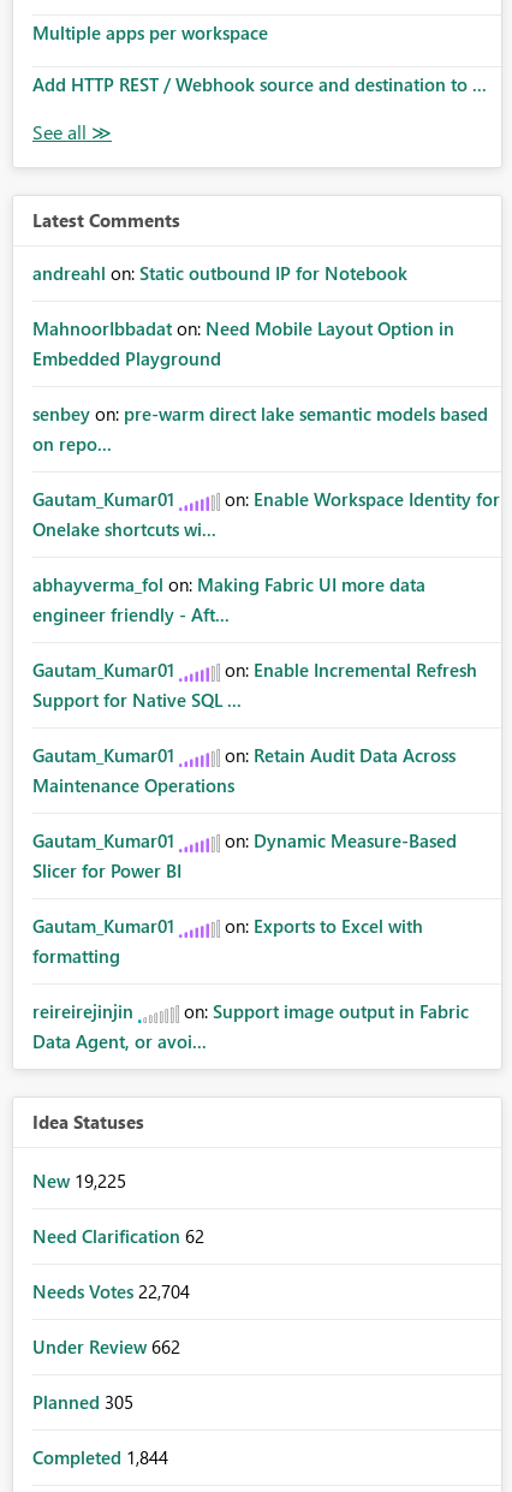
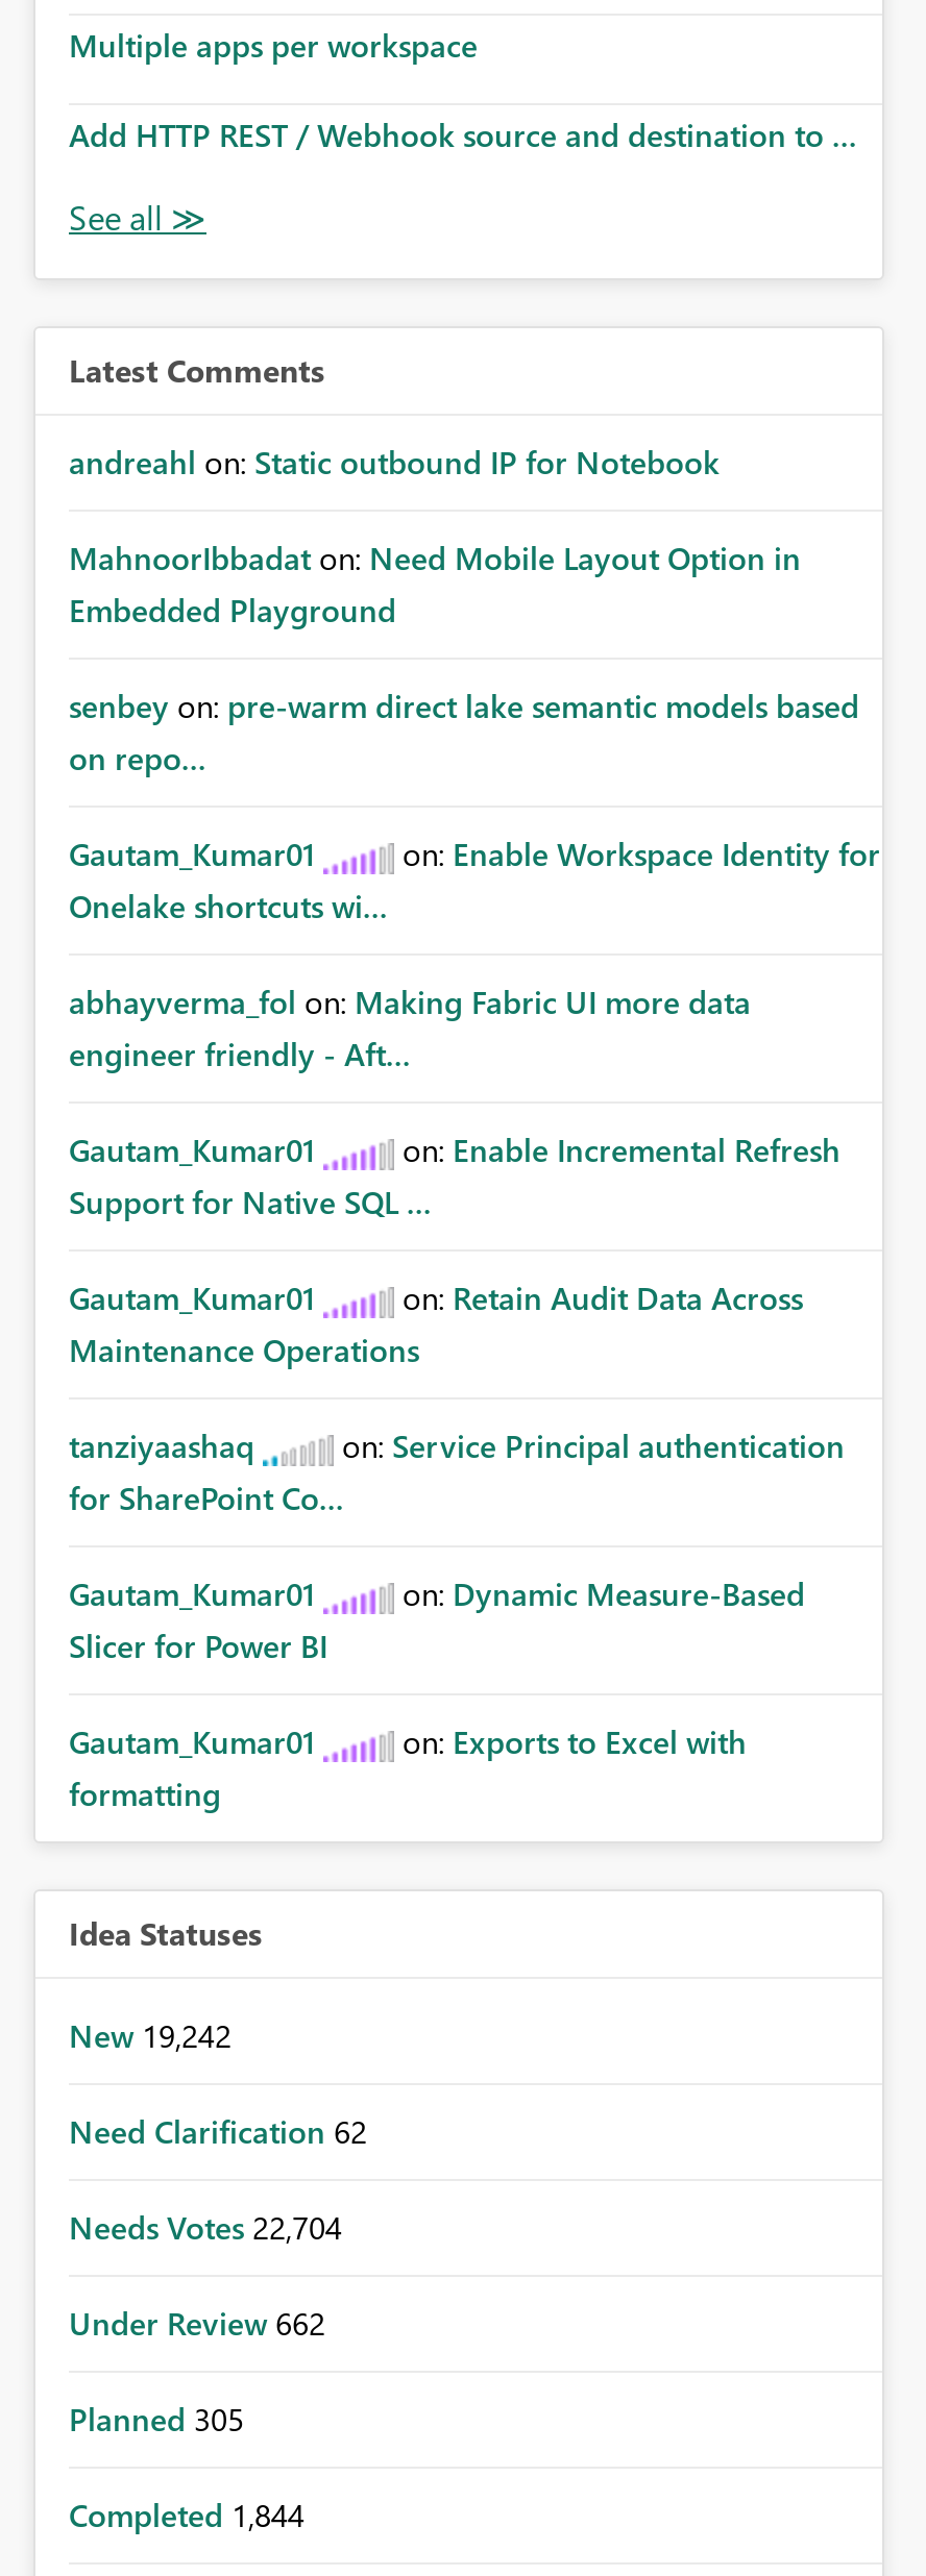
none -> [69,1425,845,1518] tanziyaashaq | on: Service Principal authentication | for SharePoint Co...
moved [32,828,457,968] -> [69,1572,805,1814]: Gautam_Kumar01 | on: Dynamic Measure-Based | Slicer for Power BI | Gautam_Kumar01 | on: Exports to Excel with | formatting
[32,999,469,1053] reireirejinjin | on: Support image output in Fabric | Data Agent, or avoi... -> none
[32,1169,126,1193] New 19,225 -> [69,2014,231,2056] New 19,242

